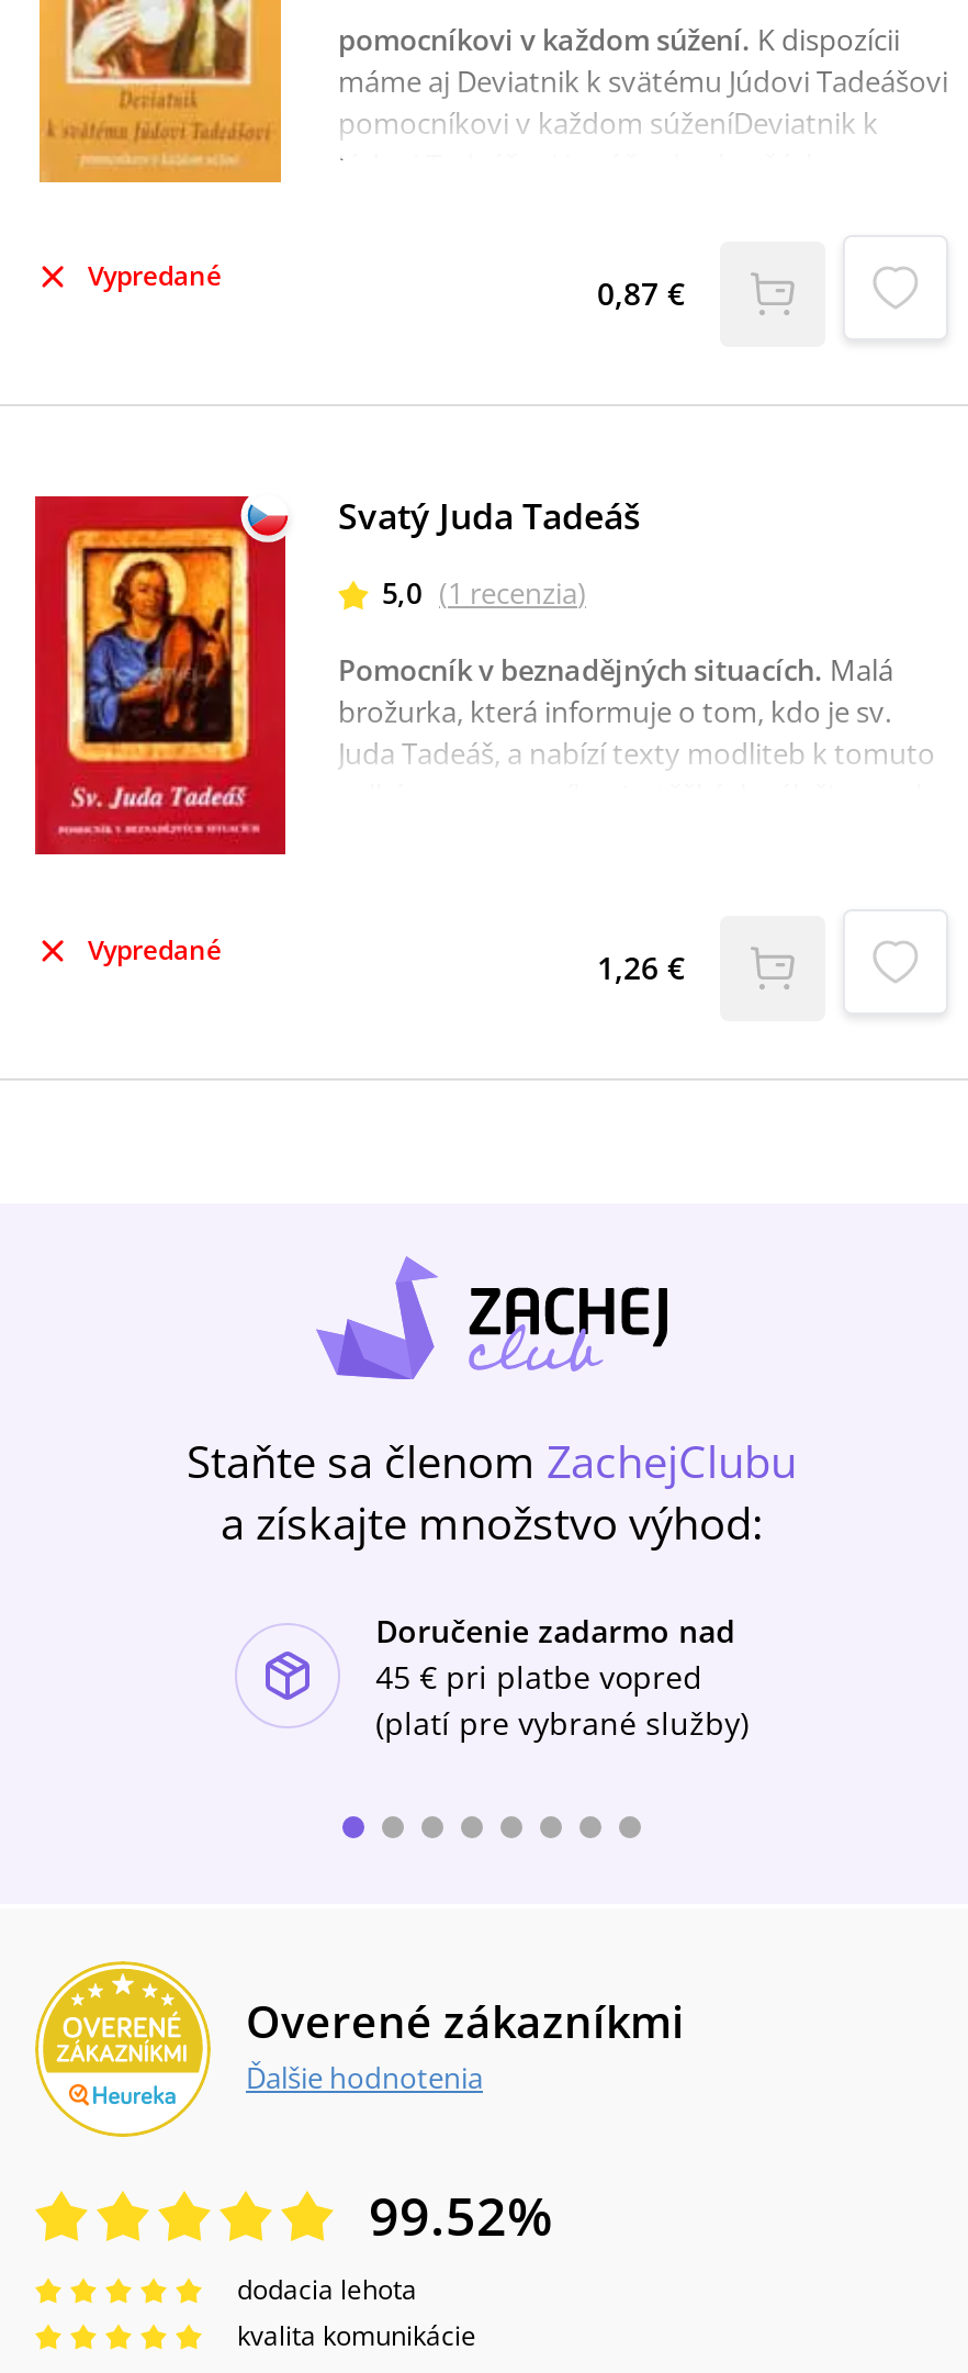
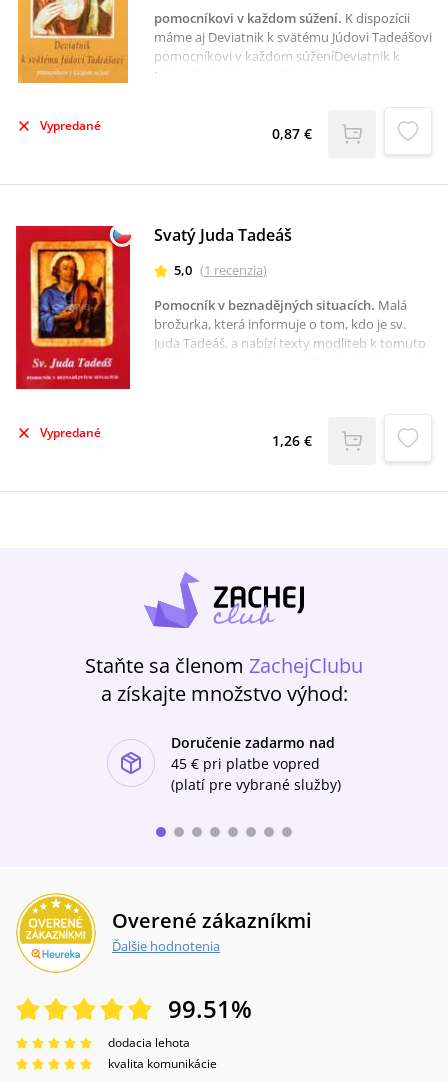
[369,2178,553,2250] 99.52% -> [168,992,252,1025] 99.51%

